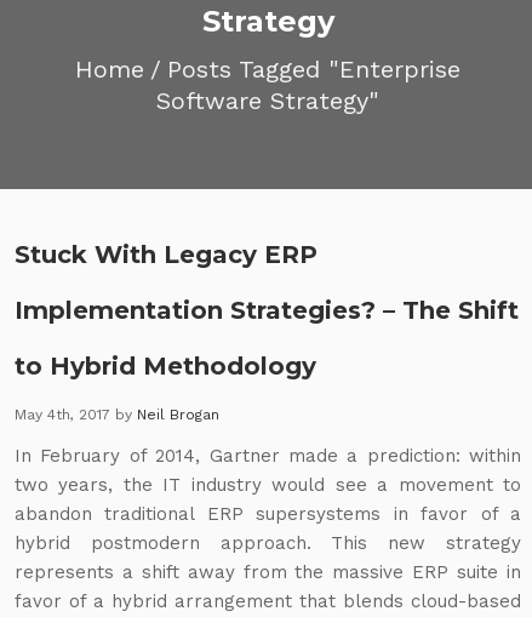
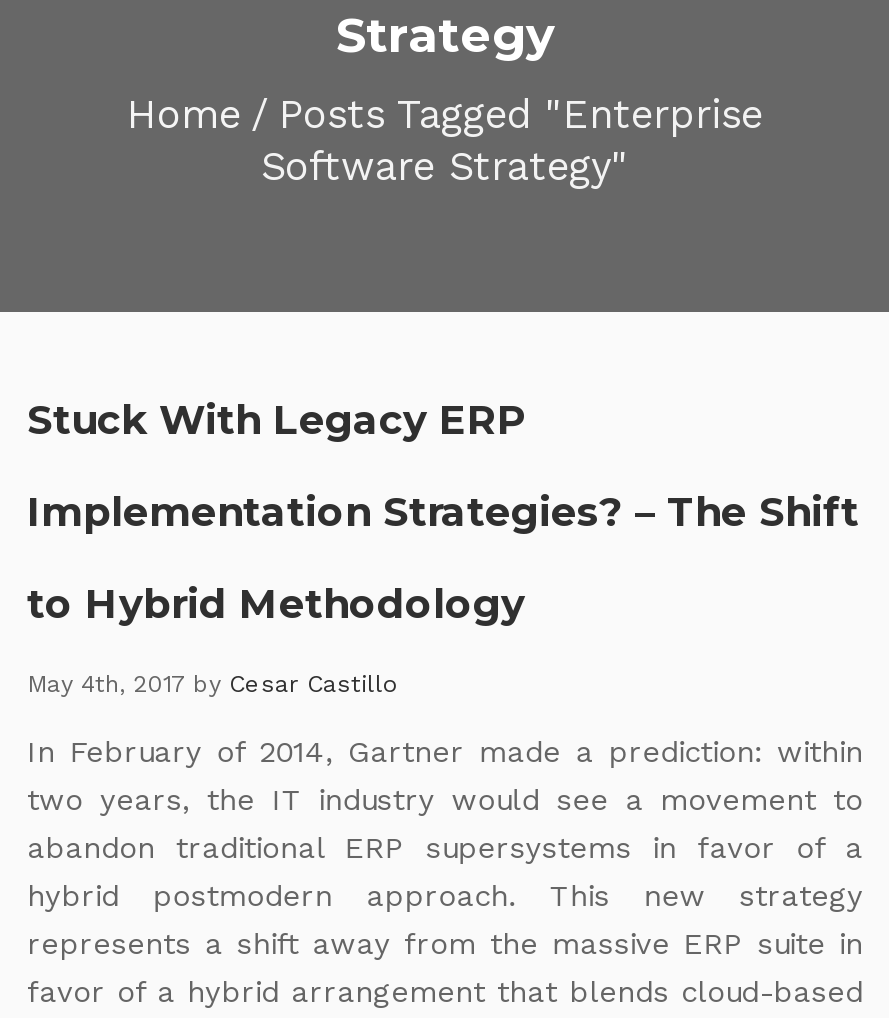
[15,406,219,423] May 4th, 2017 by Neil Brogan -> [27,670,399,698] May 4th, 2017 by Cesar Castillo

